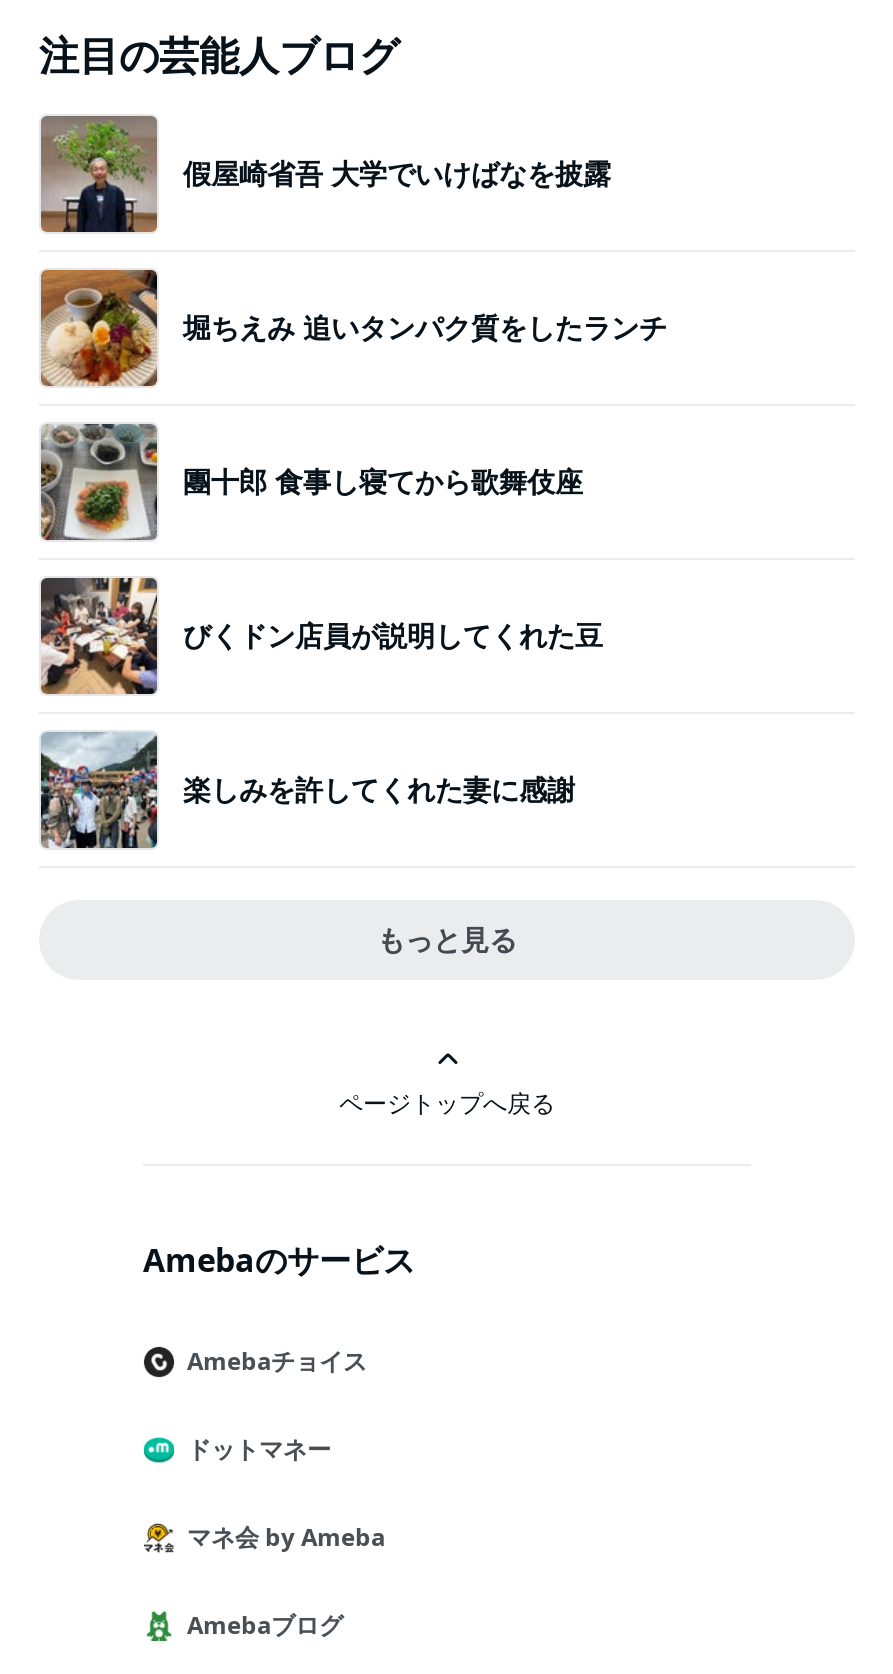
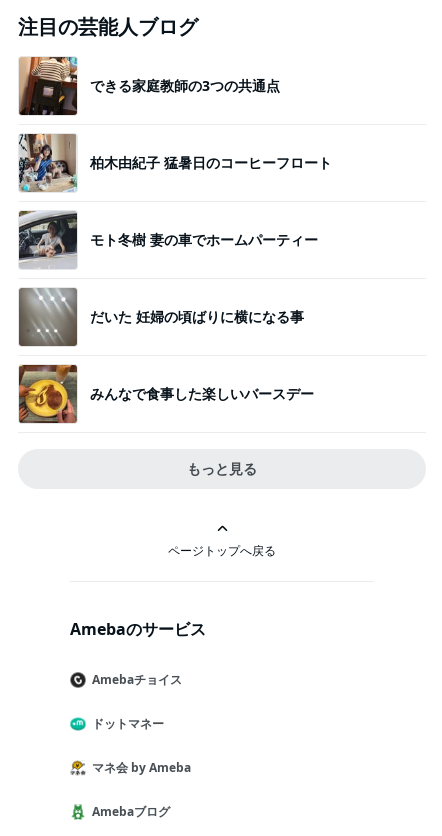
[41,114,611,234] [image] | 假屋崎省吾 大学でいけばなを披露 -> [19,56,280,116] [image] | できる家庭教師の3つの共通点
[39,268,667,388] [image] | 堀ちえみ 追いタンパク質をしたランチ -> [18,133,332,192] [image] | 柏木由紀子 猛暑日のコーヒーフロート
[39,422,583,542] [image] | 團十郎 食事し寝てから歌舞伎座 -> [18,210,318,268] [image] | モト冬樹 妻の車でホームパーティー
[39,578,603,696] [image] | びくドン店員が説明してくれた豆 -> [18,287,304,347] [image] | だいた 妊婦の頃ばりに横になる事
[39,730,575,850] [image] | 楽しみを許してくれた妻に感謝 -> [18,364,314,424] [image] | みんなで食事した楽しいバースデー

